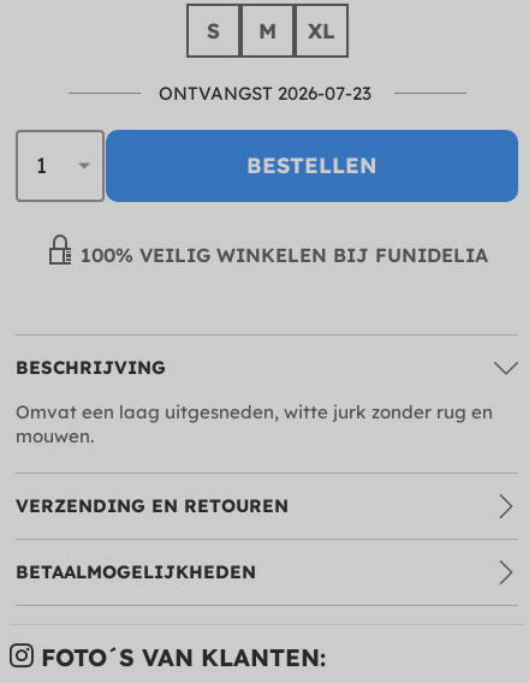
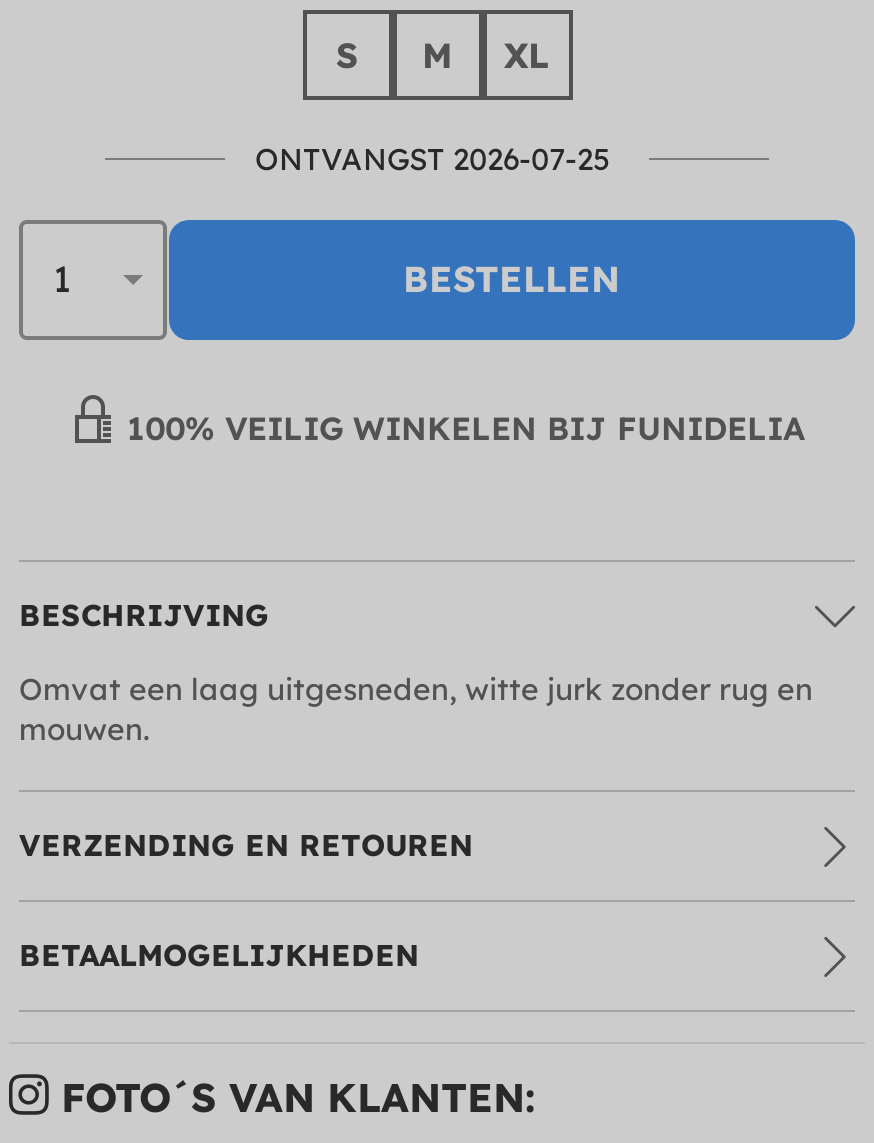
[158,81,371,104] ONTVANGST 2026-07-23 -> [255,139,611,177] ONTVANGST 2026-07-25

